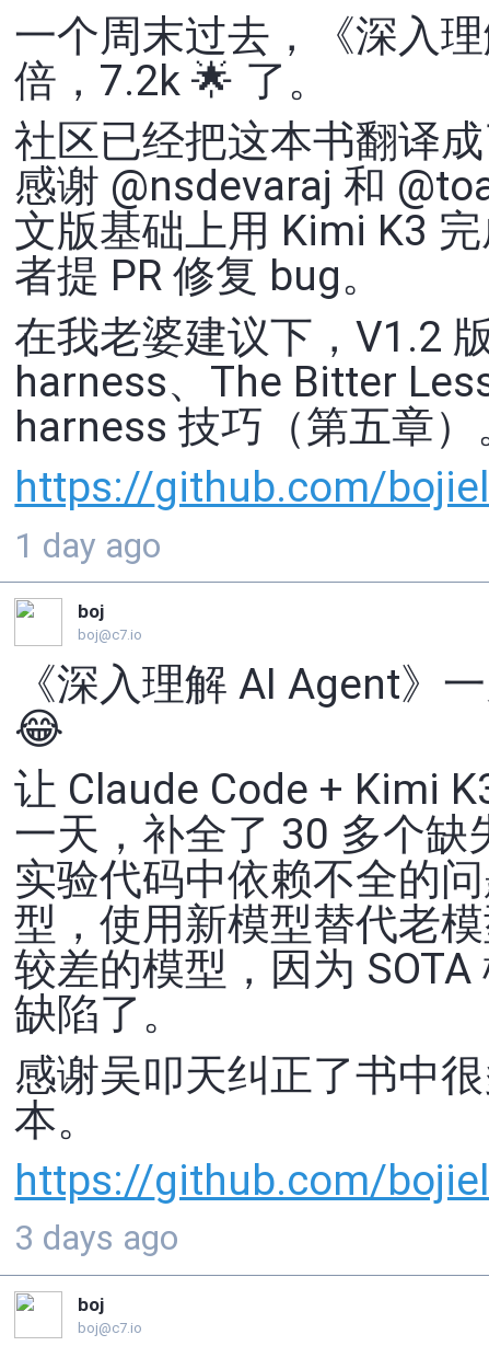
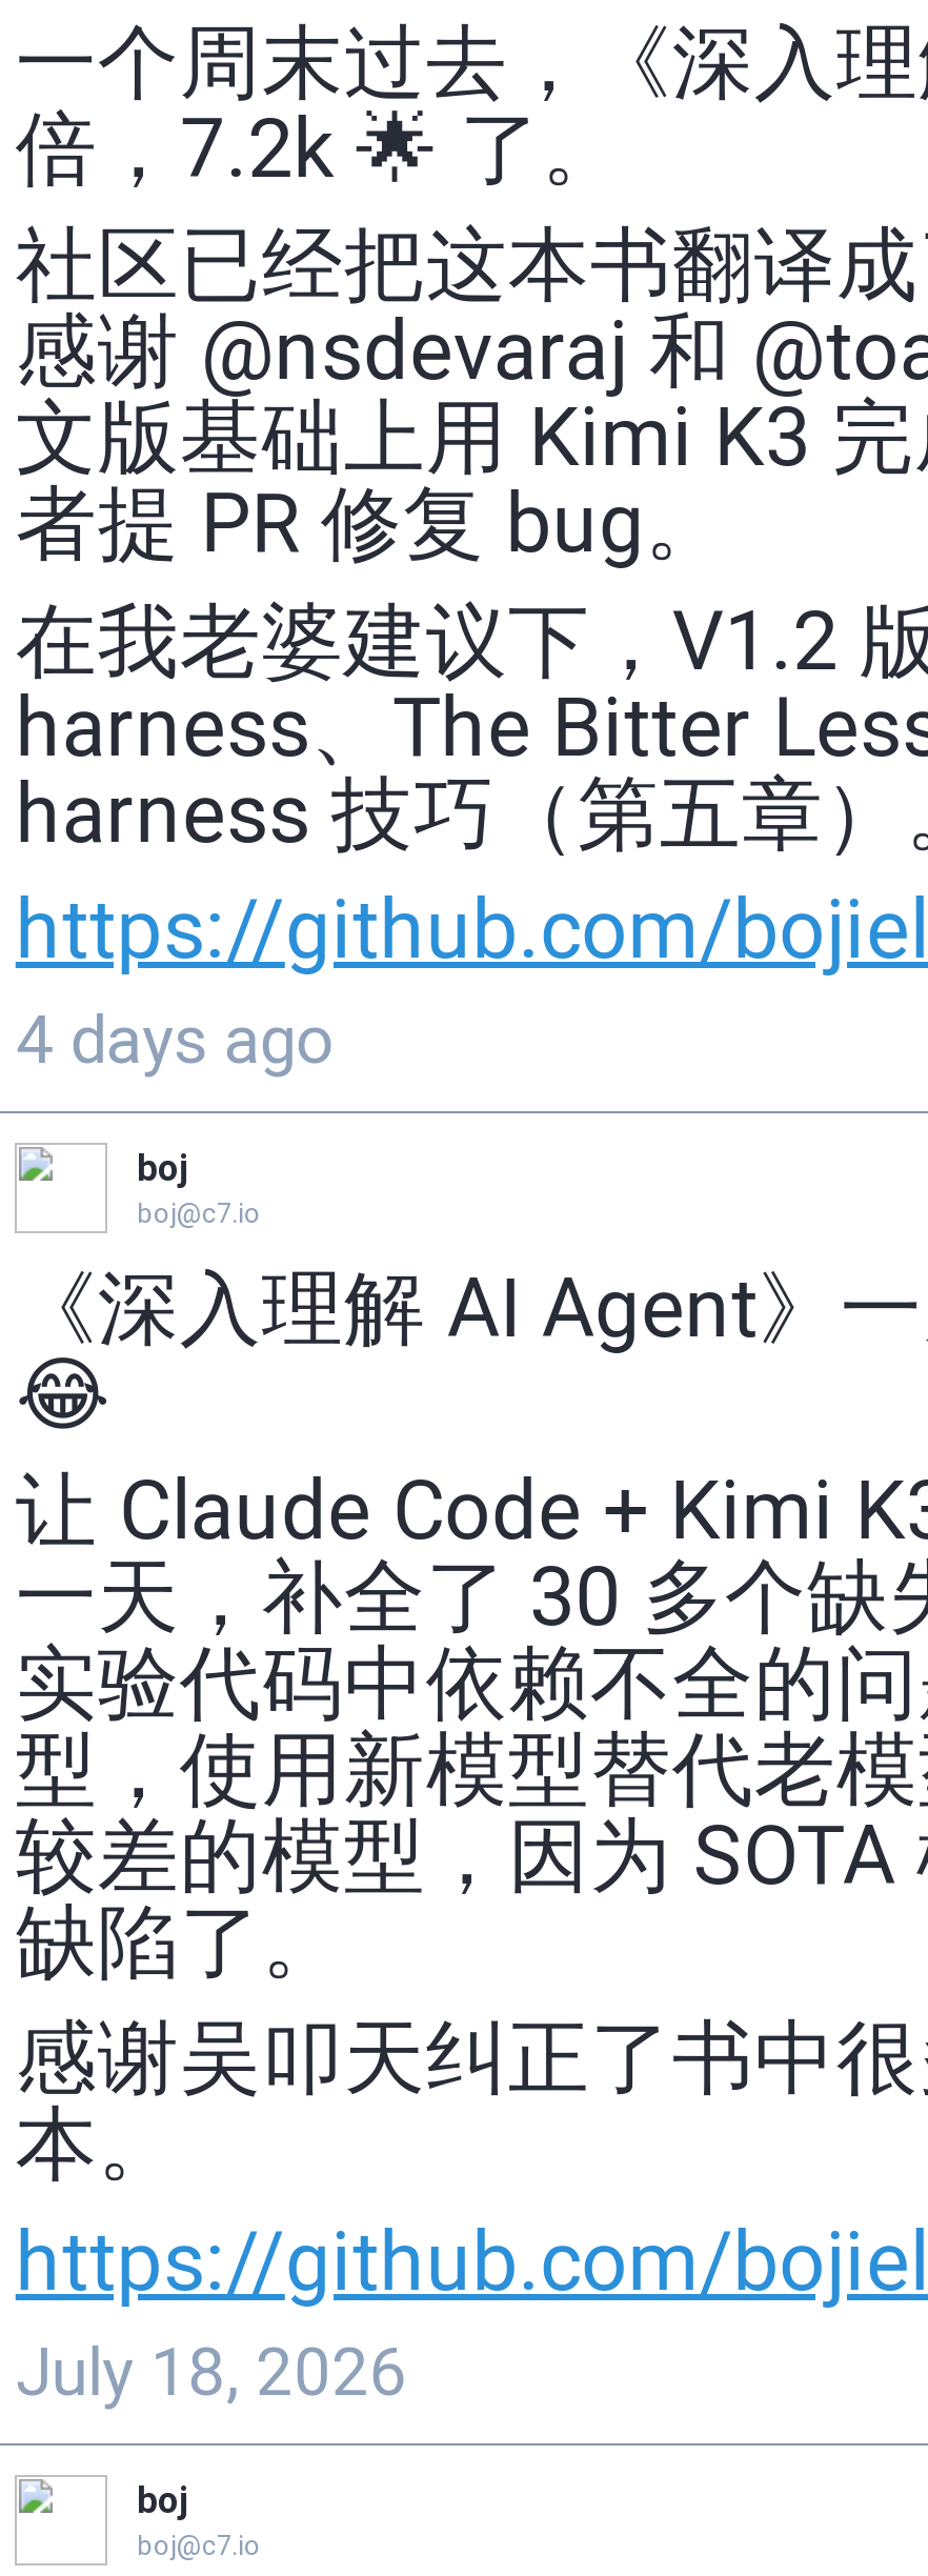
[15,525,161,566] 1 day ago -> [16,1003,331,1081] 4 days ago
[15,1218,179,1259] 3 days ago -> [16,2335,407,2413] July 18, 2026

